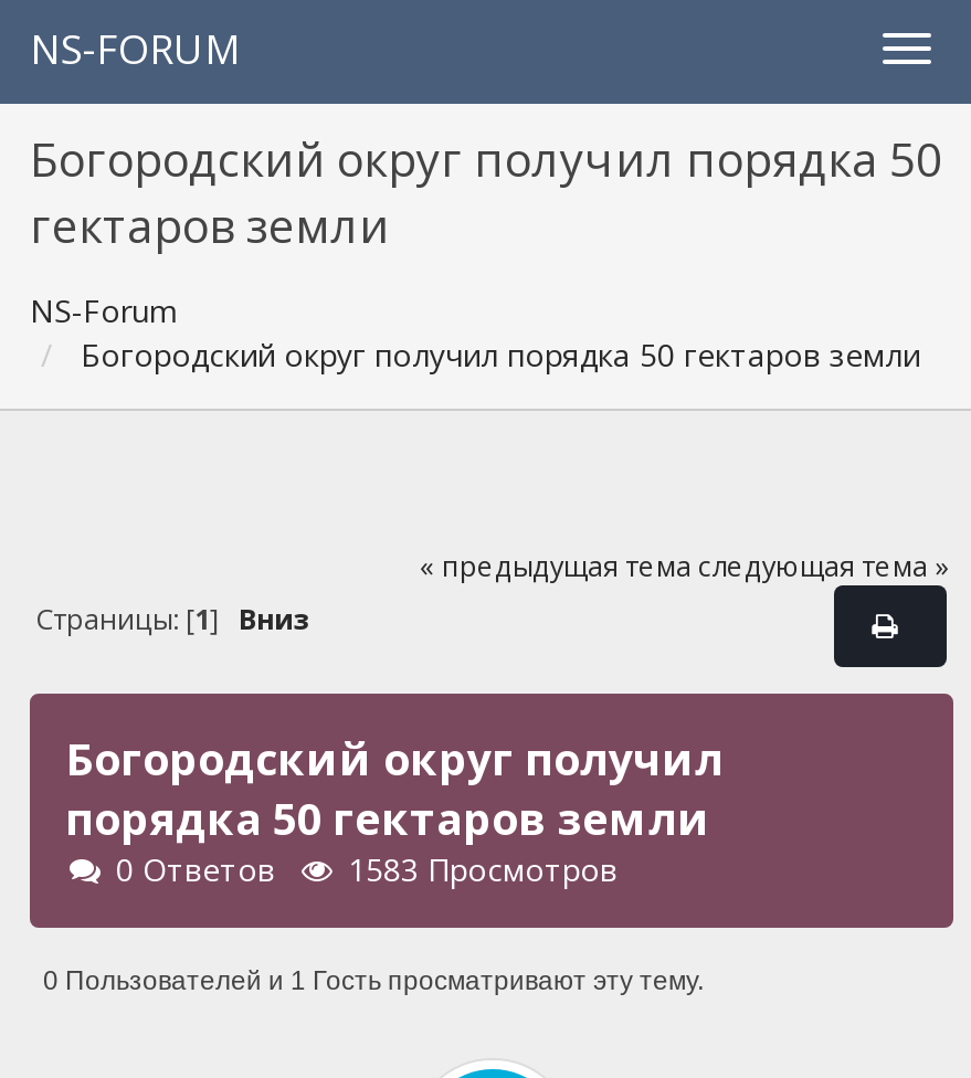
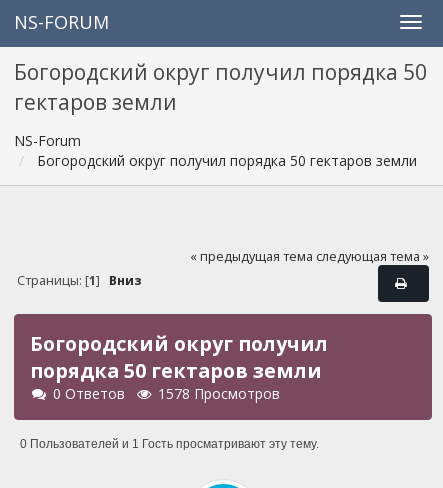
[116,848,618,890] 0 Ответов 1583 Просмотров -> [53,384,280,403] 0 Ответов 1578 Просмотров

